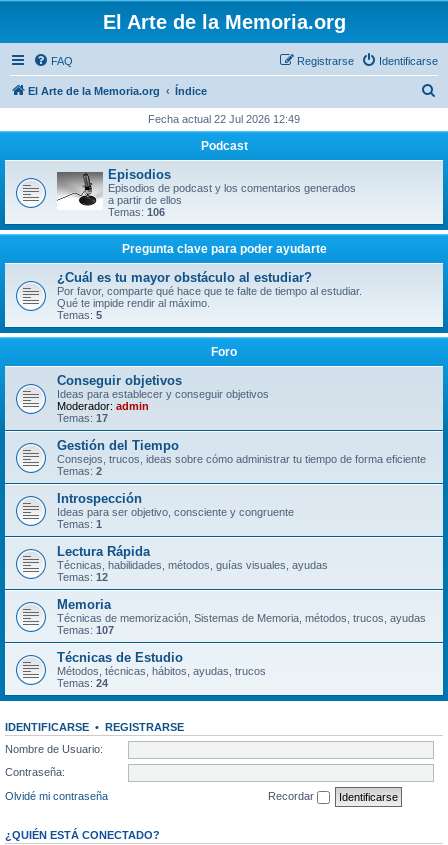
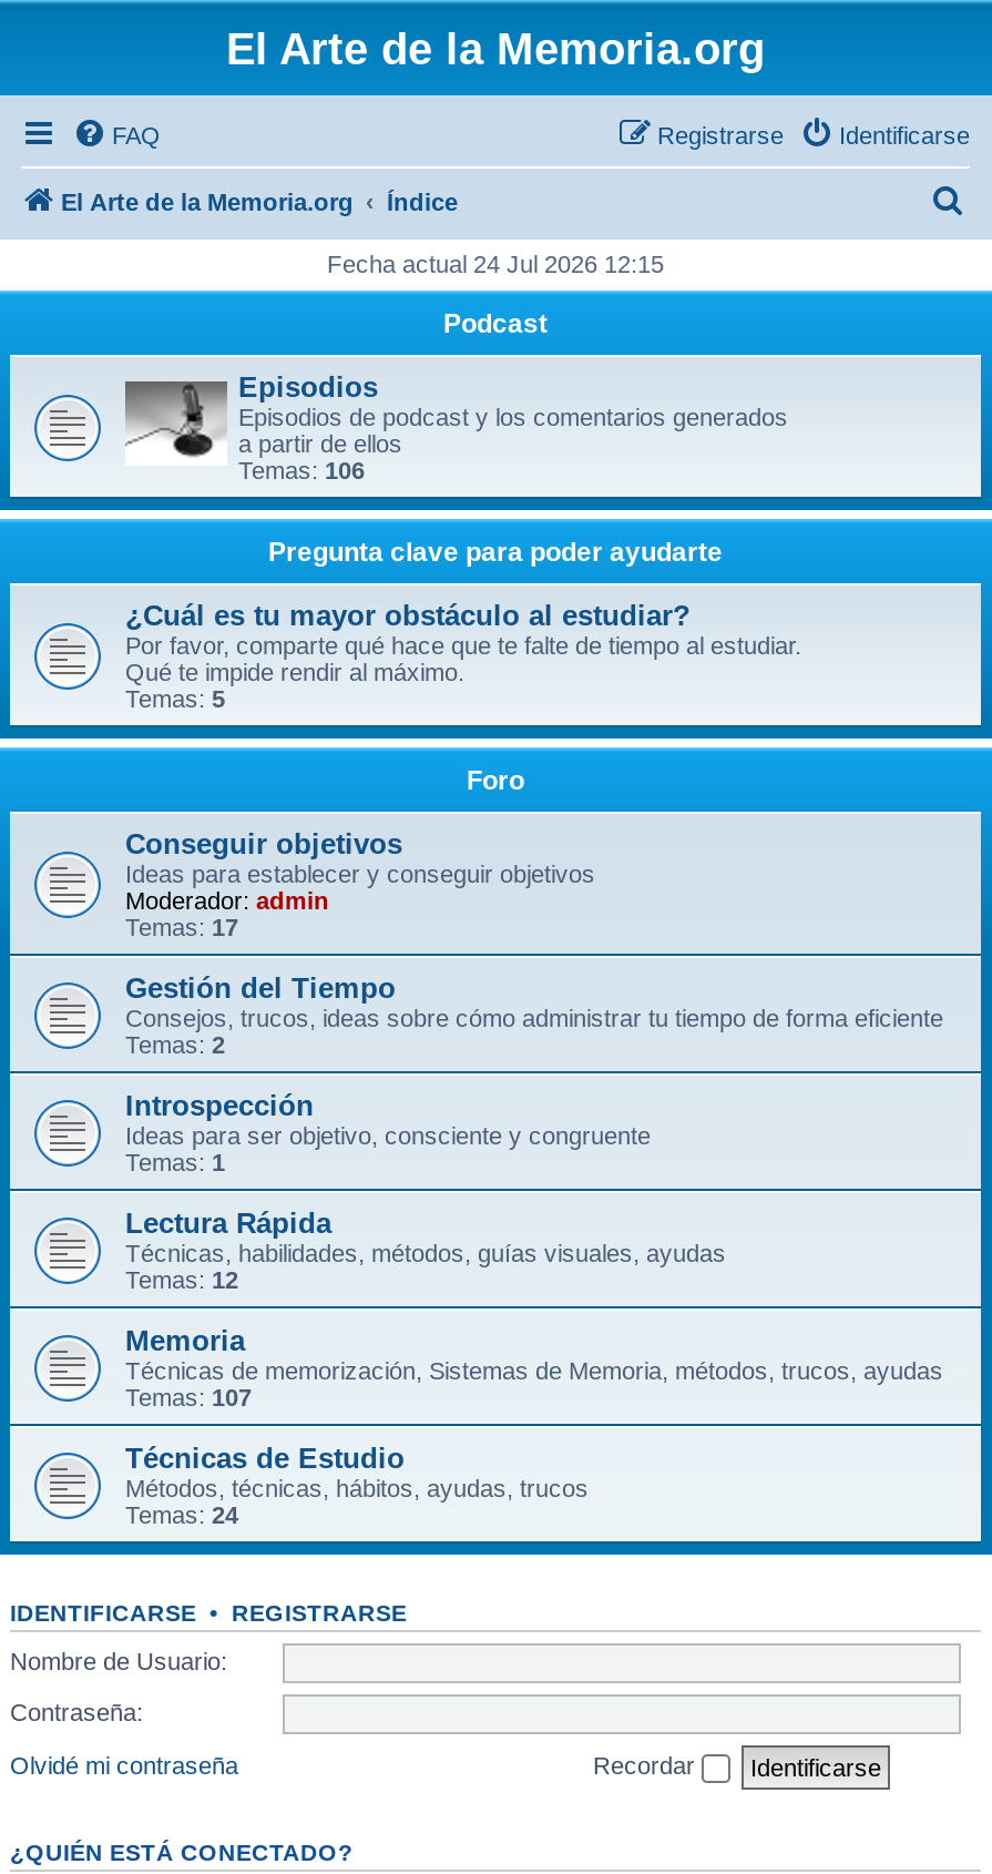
[148,113,300,125] Fecha actual 22 Jul 2026 12:49 -> [327,251,664,277] Fecha actual 24 Jul 2026 12:15

